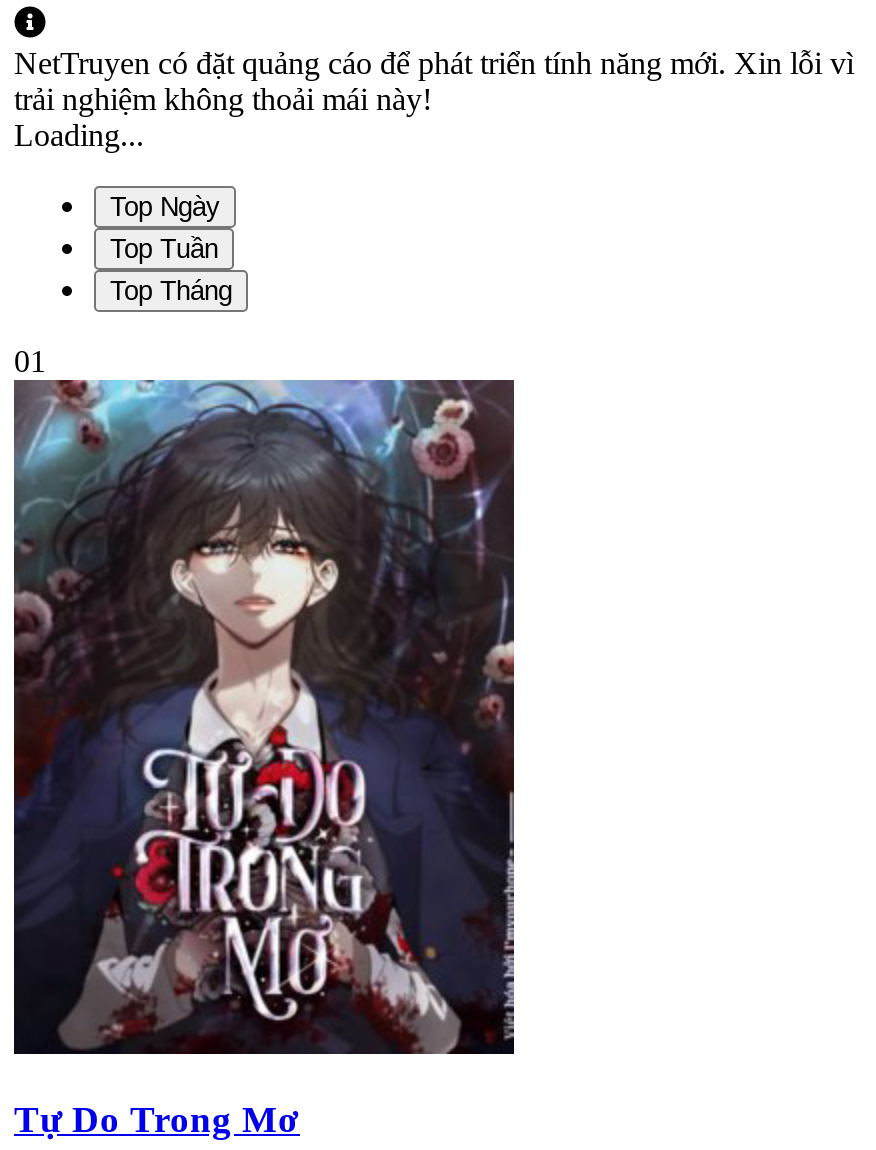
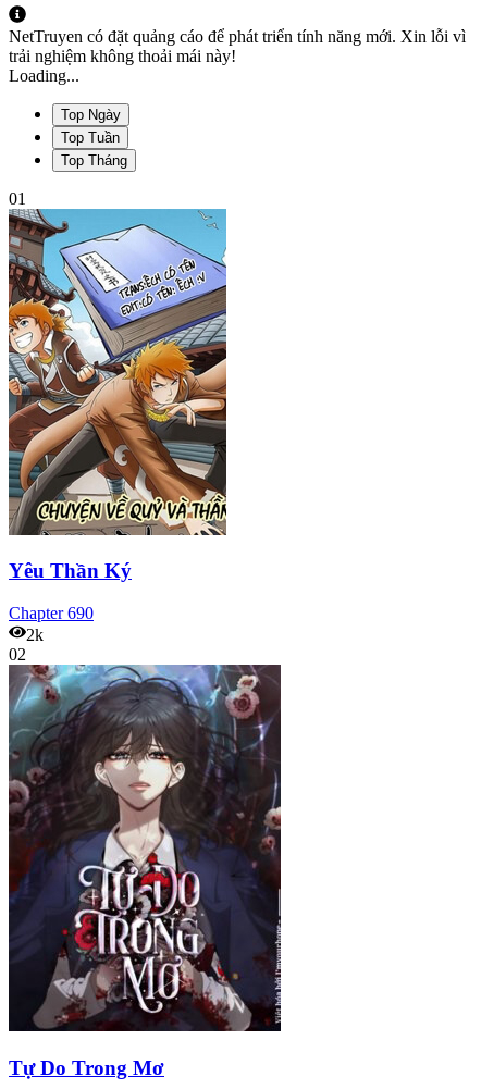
none -> [8,208,227,664] [image] | Yêu Thần Ký | Chapter 690 | 2k | 02

